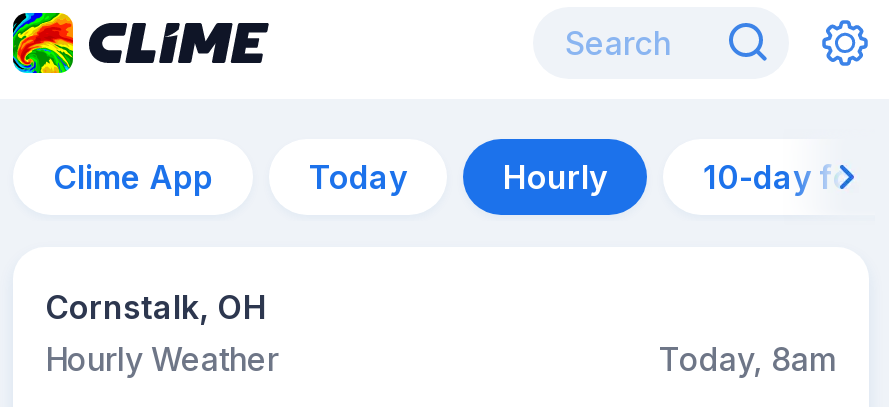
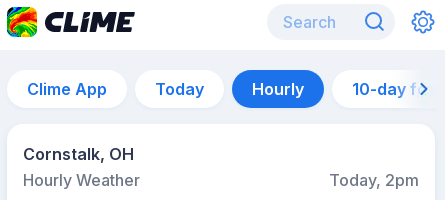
[659,339,837,379] Today, 8am -> [329,170,419,190] Today, 2pm

